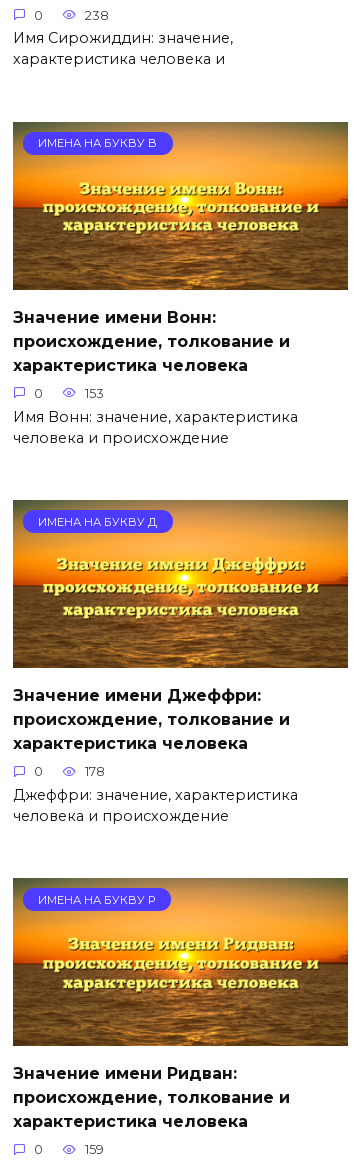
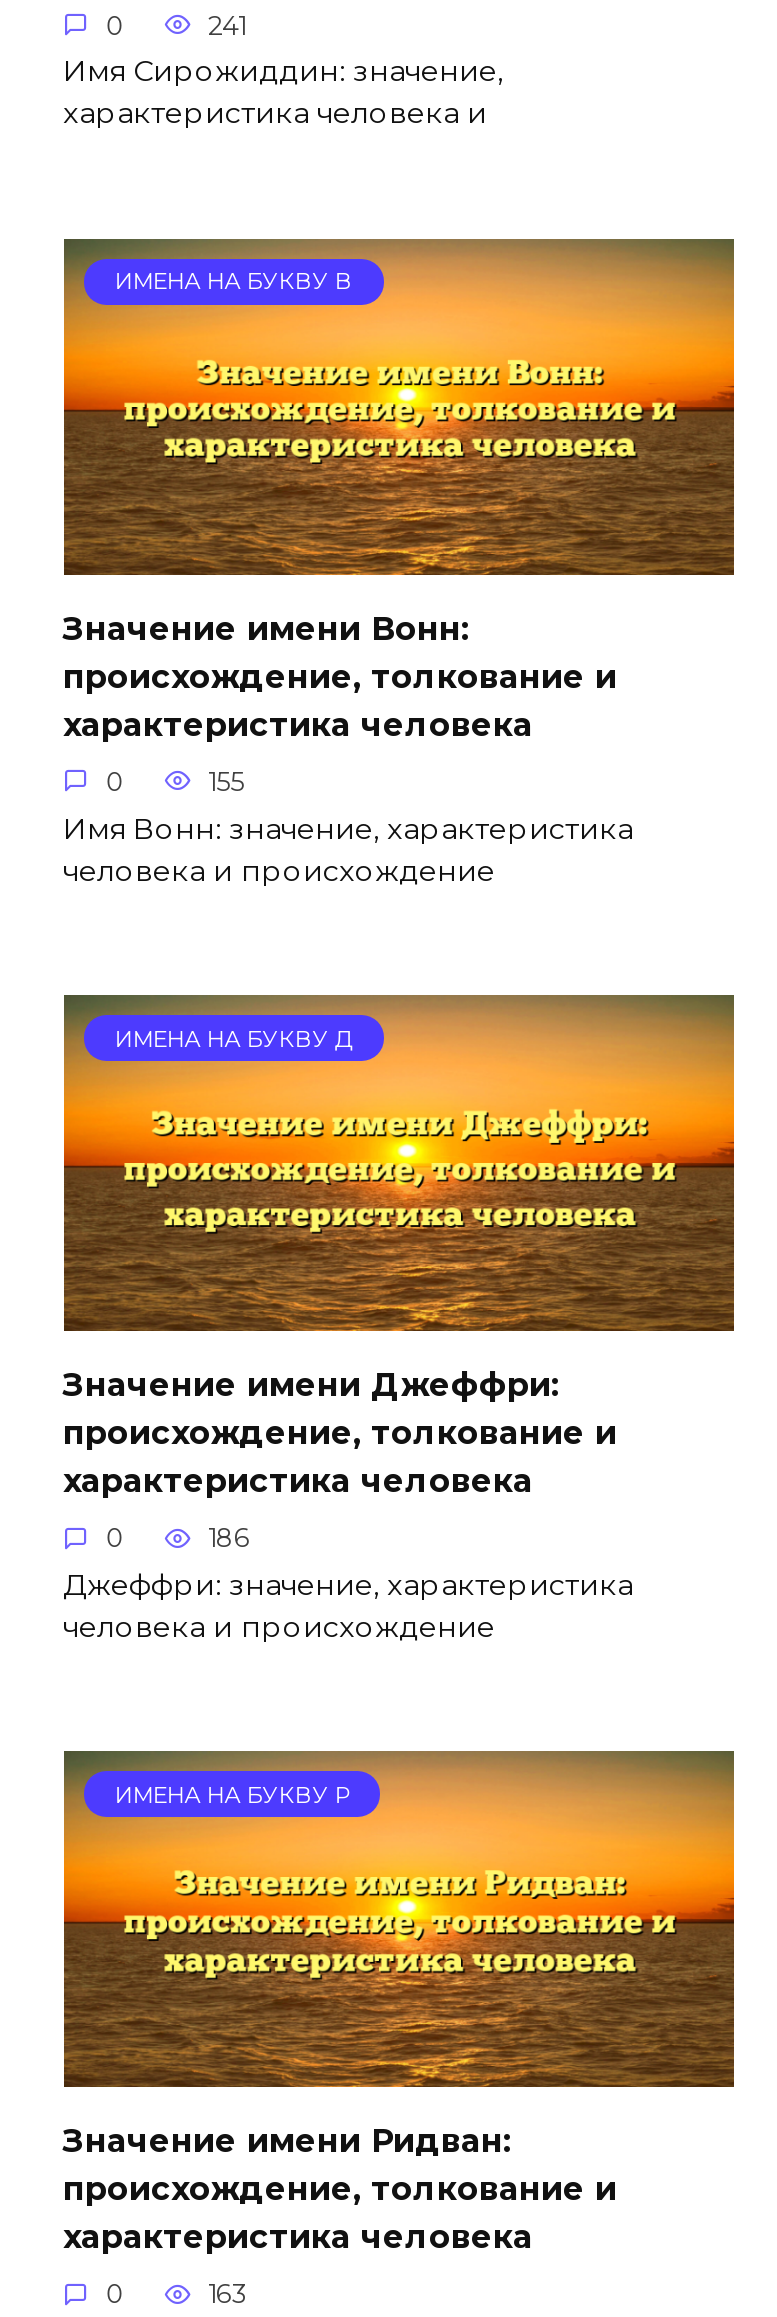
[85,8,109,23] 238 -> [208,10,246,40] 241
[85,386,104,401] 153 -> [208,767,244,797] 155
[85,764,105,779] 178 -> [208,1523,250,1553] 186
[85,1142,104,1157] 159 -> [208,2280,248,2310] 163

